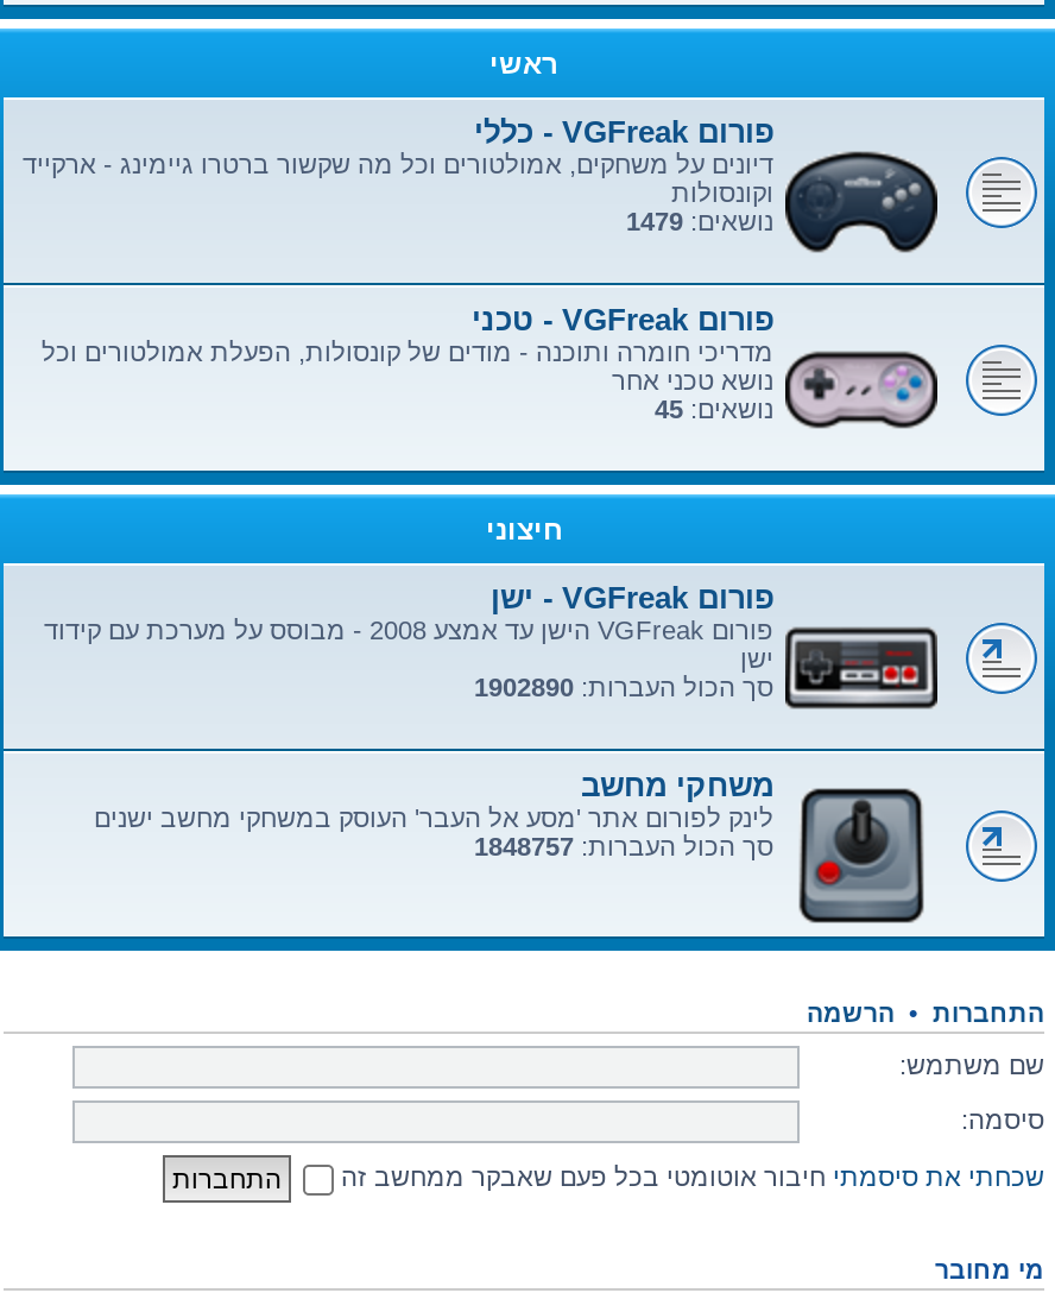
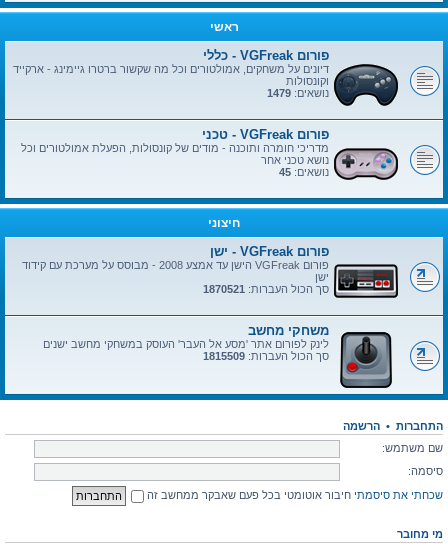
[474,673,773,701] סך הכול העברות: 1902890 -> [203,283,329,295] סך הכול העברות: 1870521
[474,832,773,860] סך הכול העברות: 1848757 -> [203,350,329,362] סך הכול העברות: 1815509

